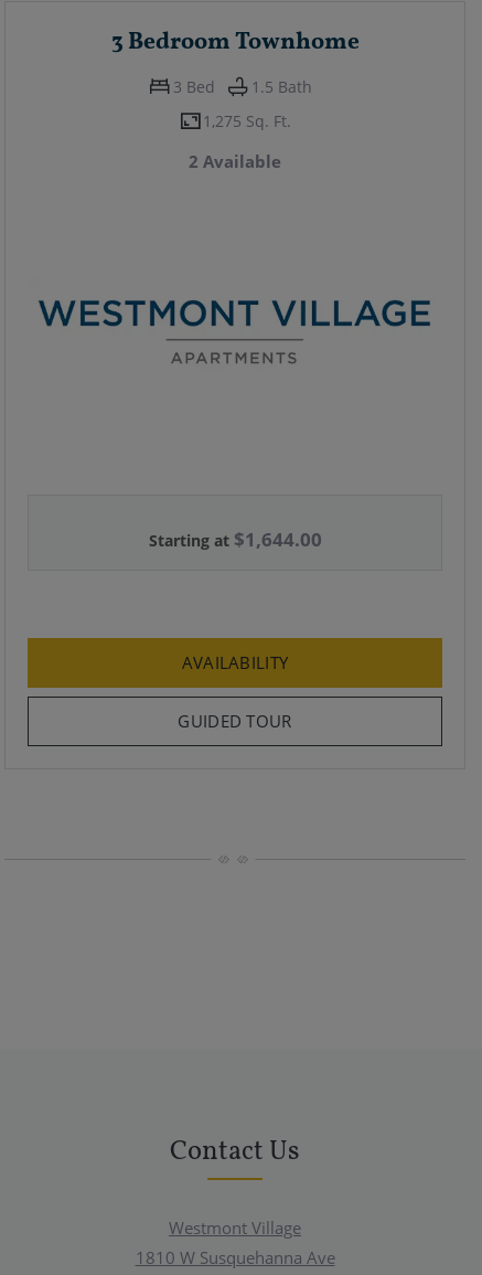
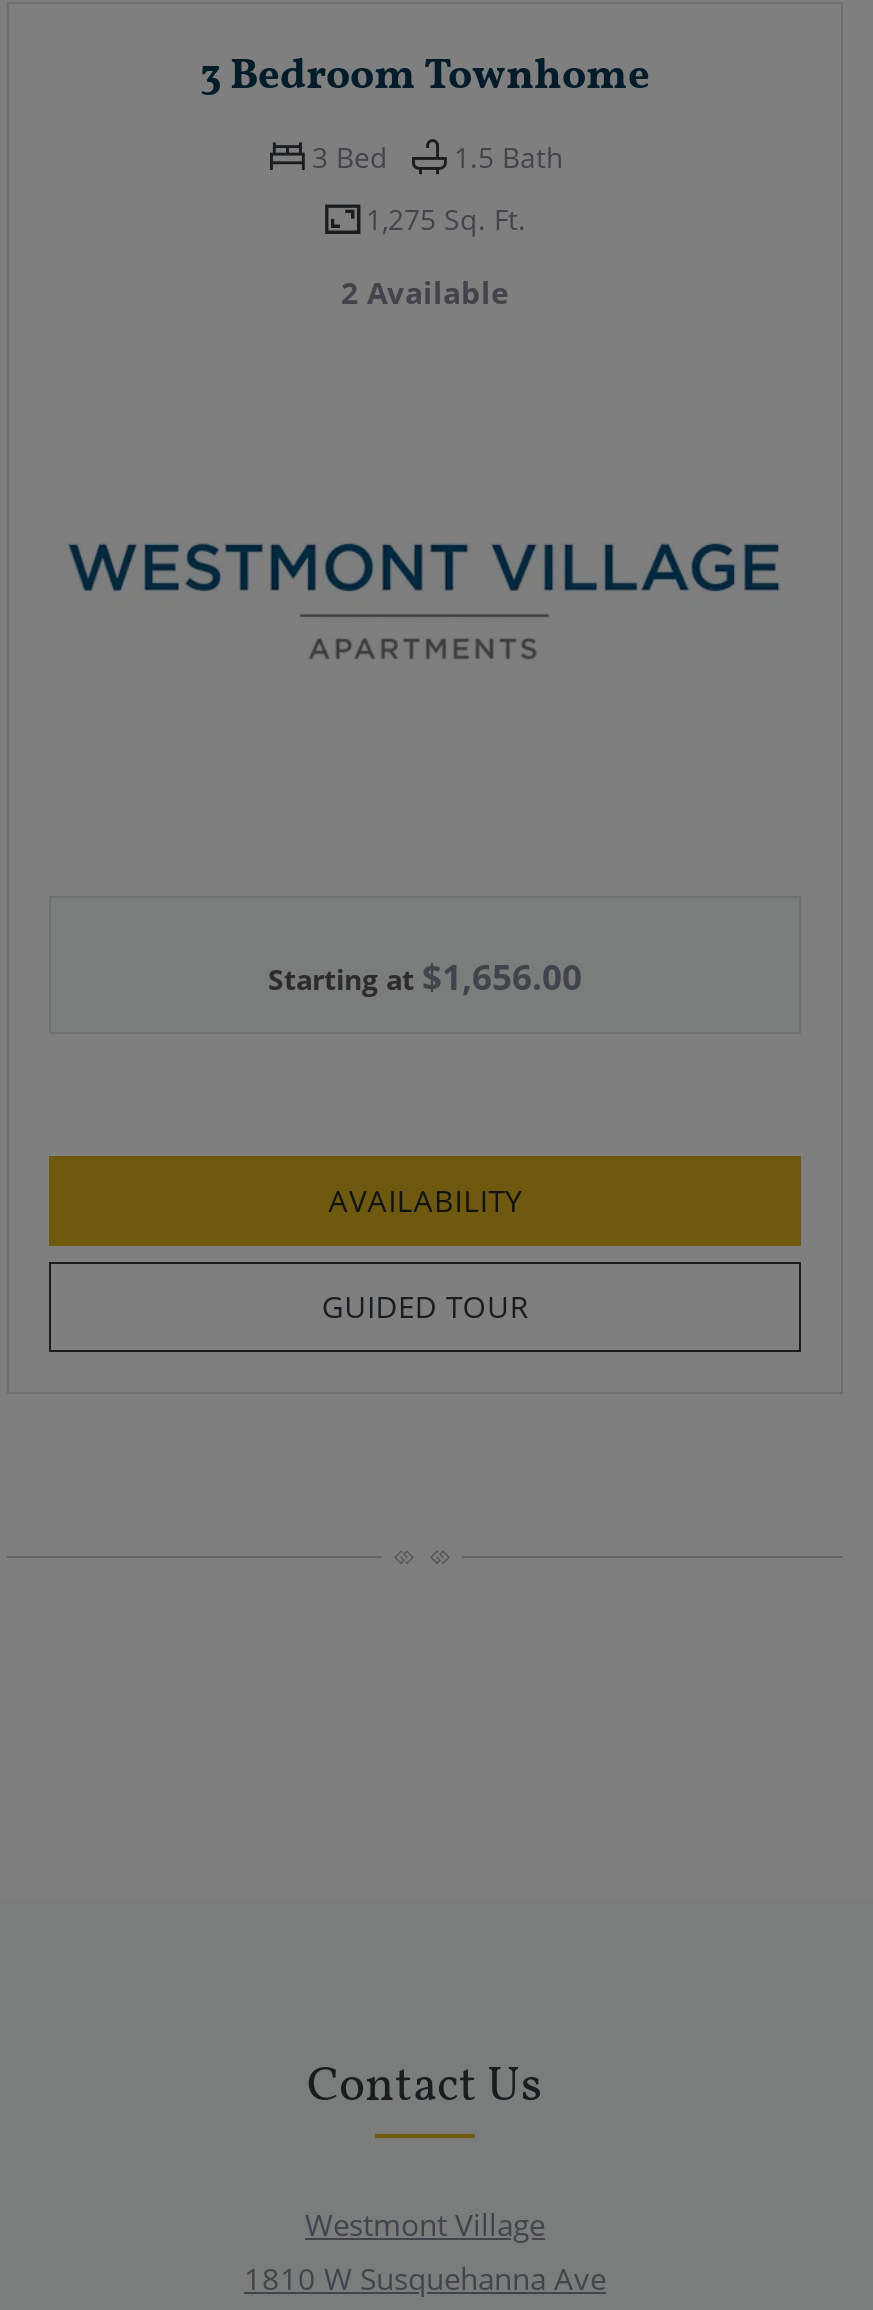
[148,526,322,552] Starting at $1,644.00 -> [268,952,582,1000] Starting at $1,656.00

